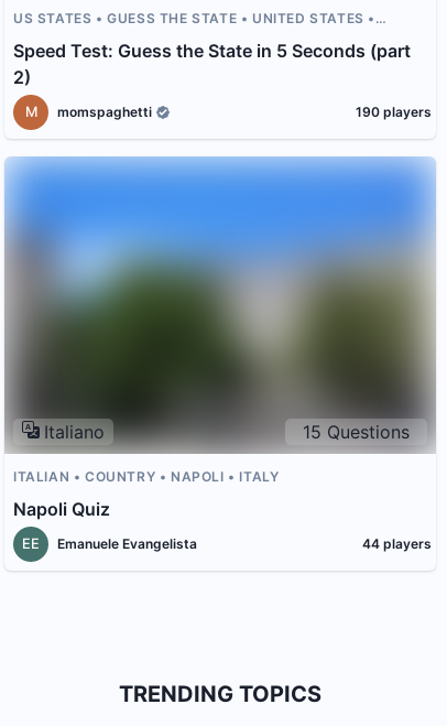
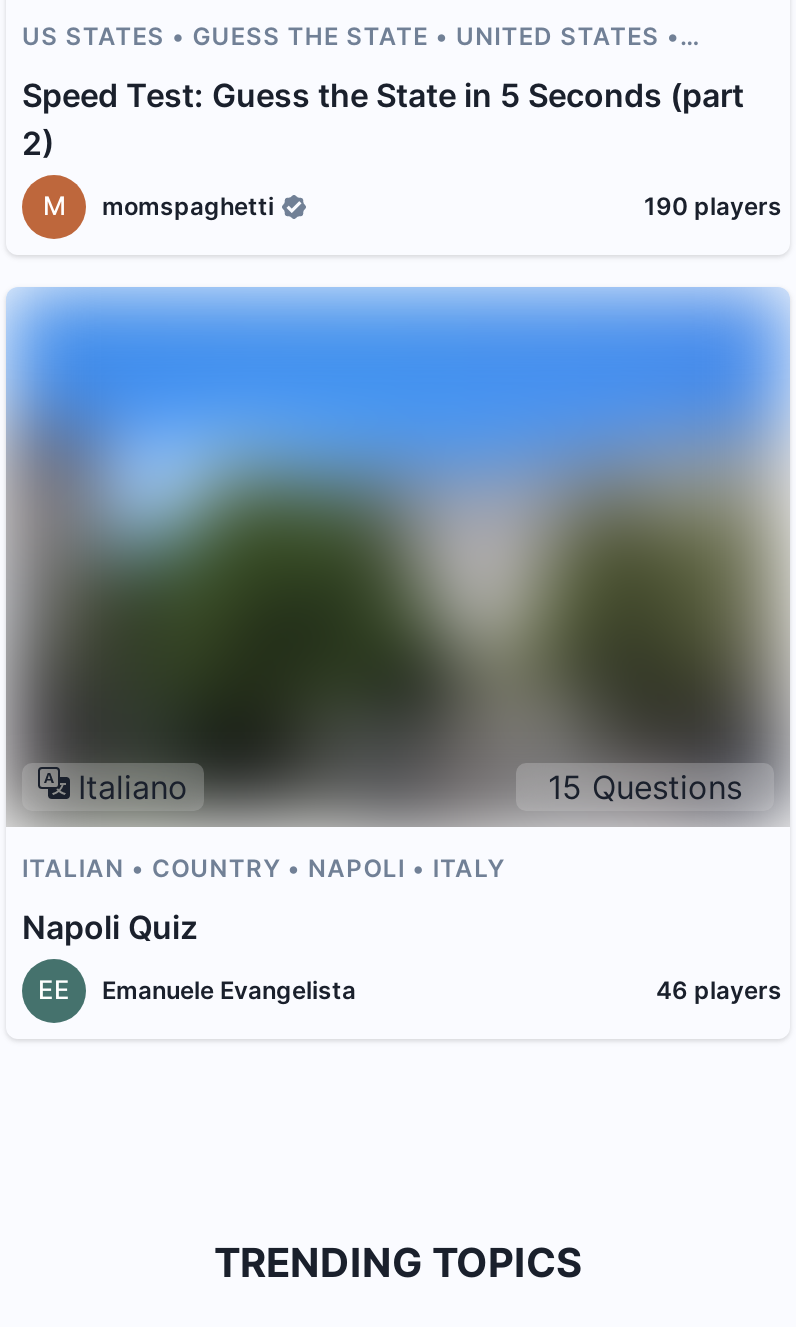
[362,535,432,552] 44 players -> [656,975,782,1005] 46 players

